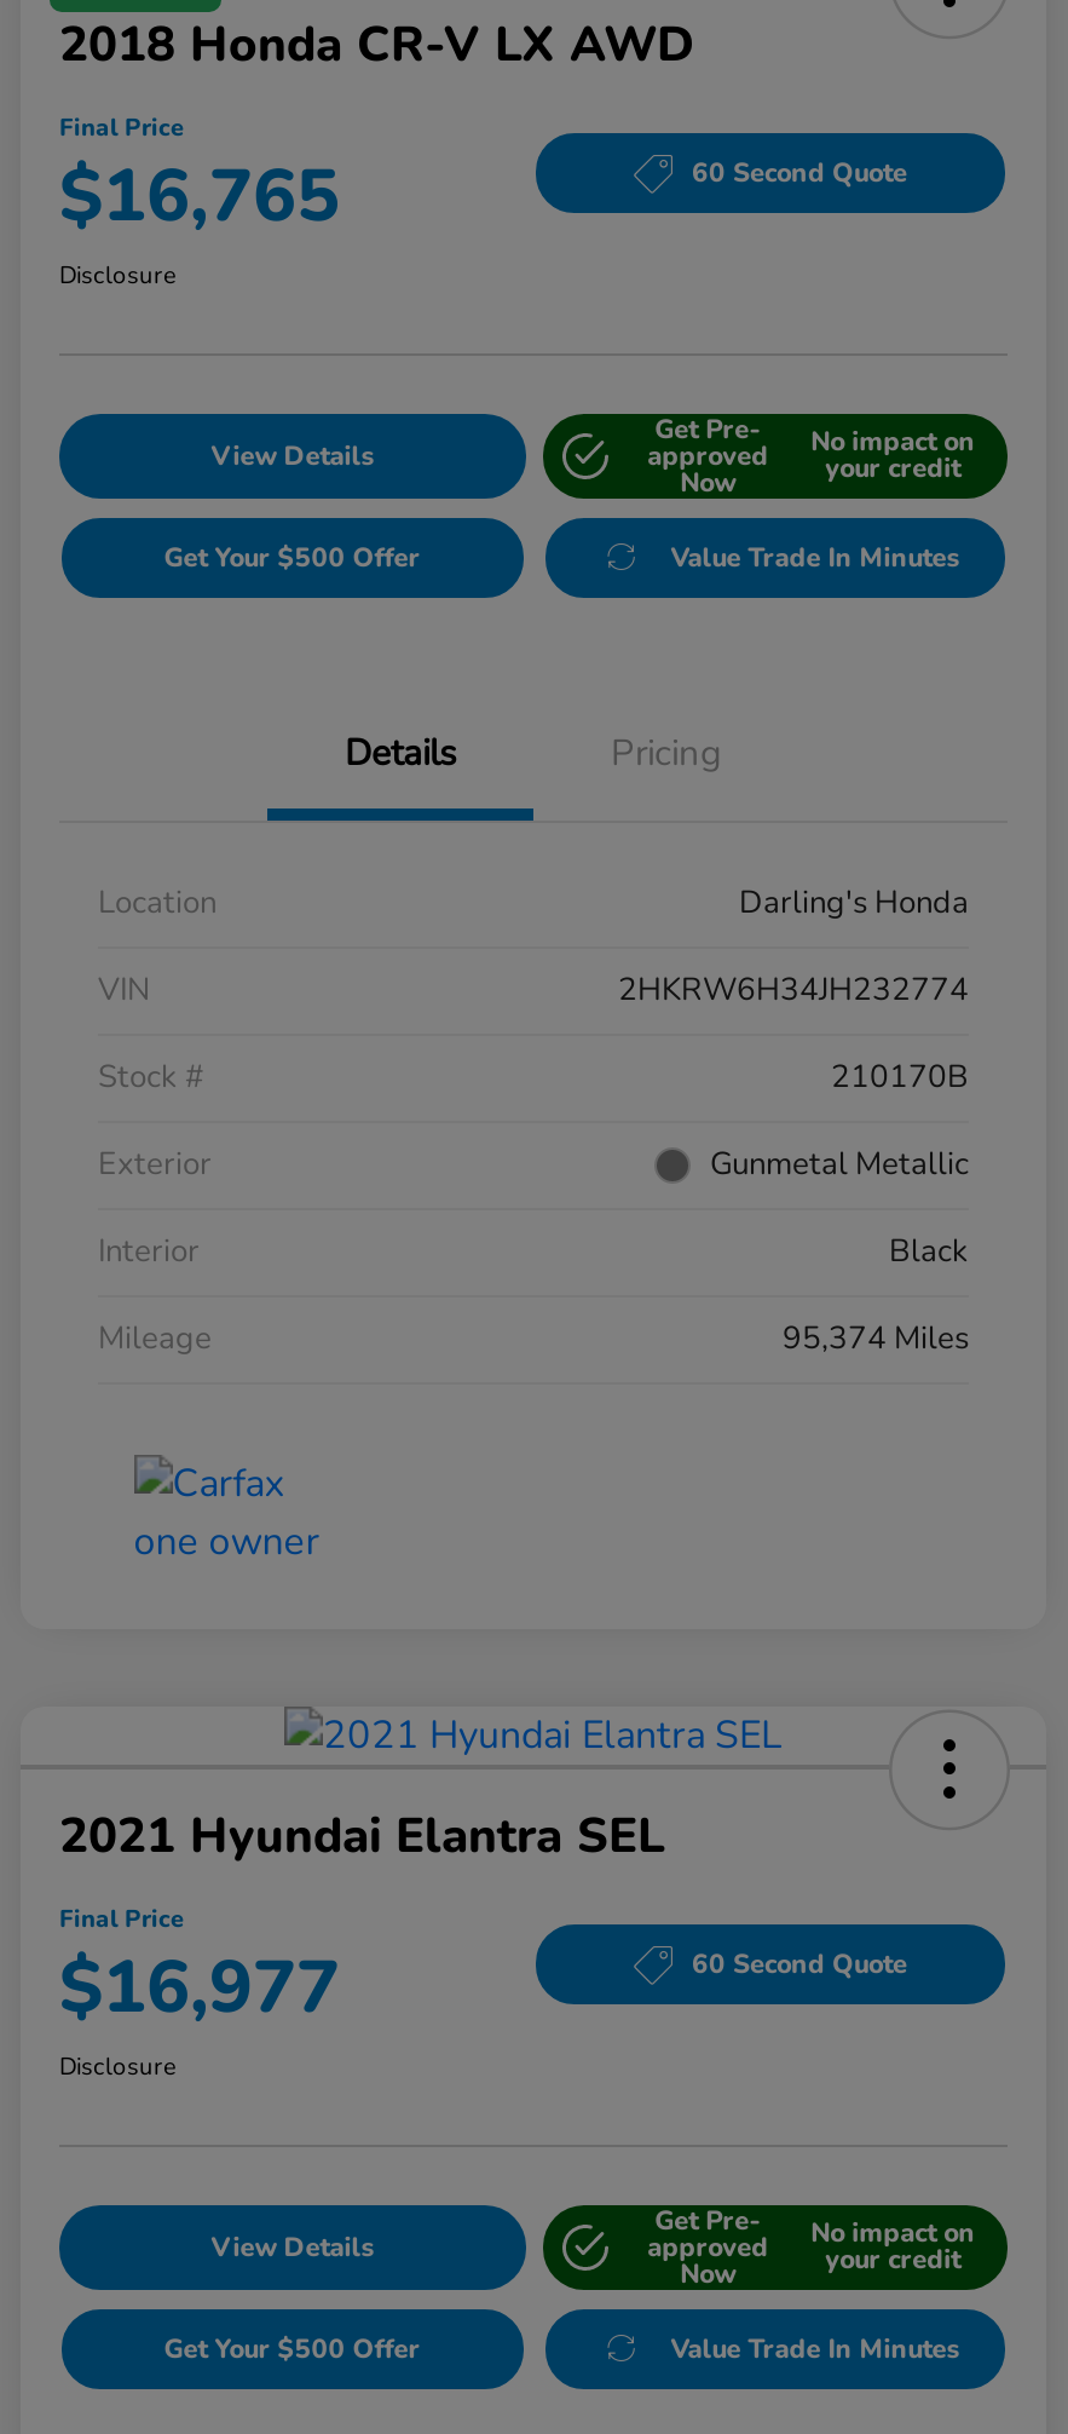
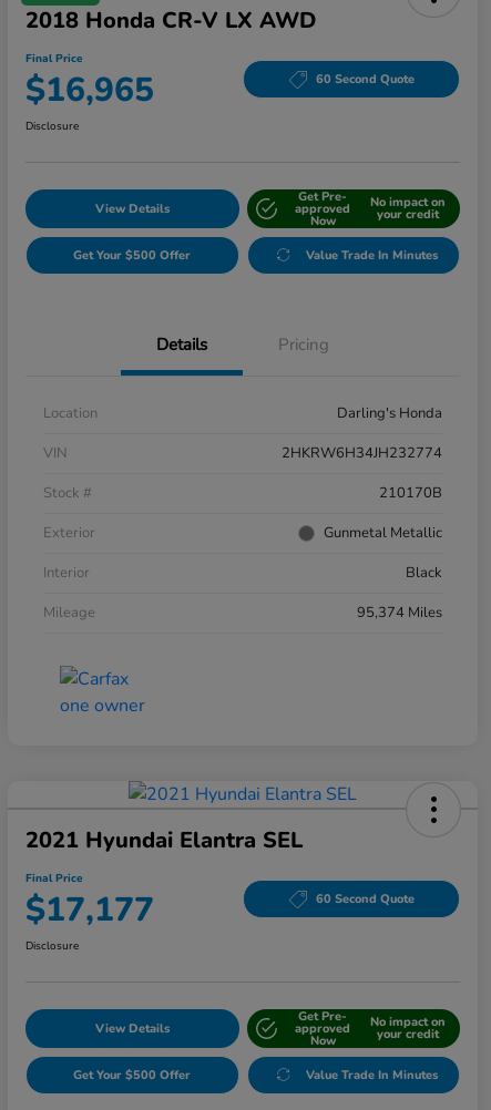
[59,147,340,246] $16,765 -> [25,67,154,113] $16,965
[59,1938,340,2038] $16,977 -> [25,887,154,933] $17,177

